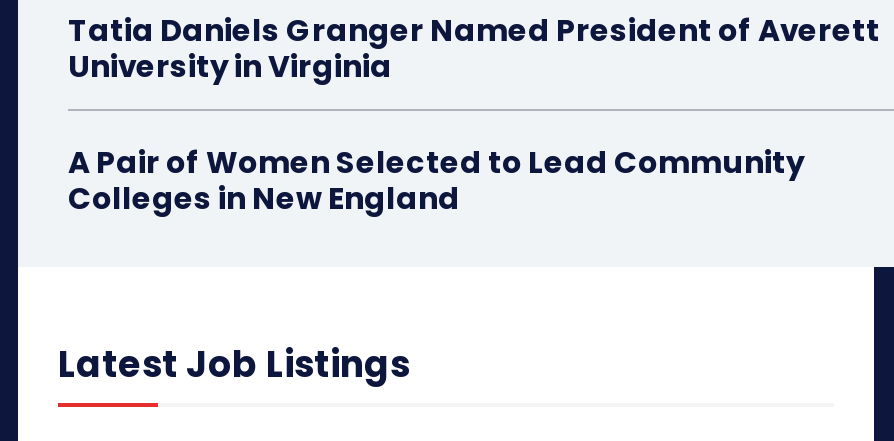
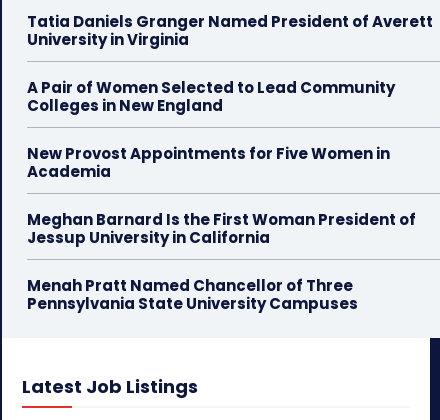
none -> [27,143,416,314] New Provost Appointments for Five Women in | Academia | Meghan Barnard Is the First Woman President of | Jessup University in California | Menah Pratt Named Chancellor of Three | Pennsylvania State University Campuses

